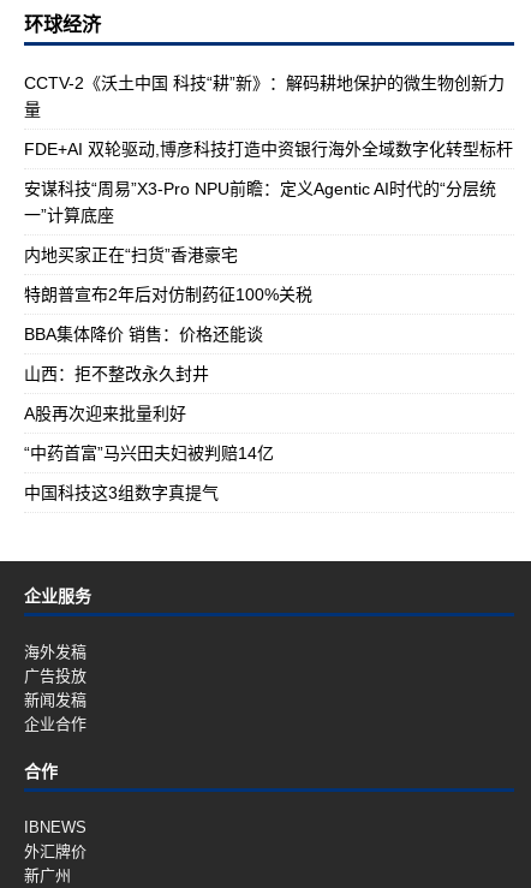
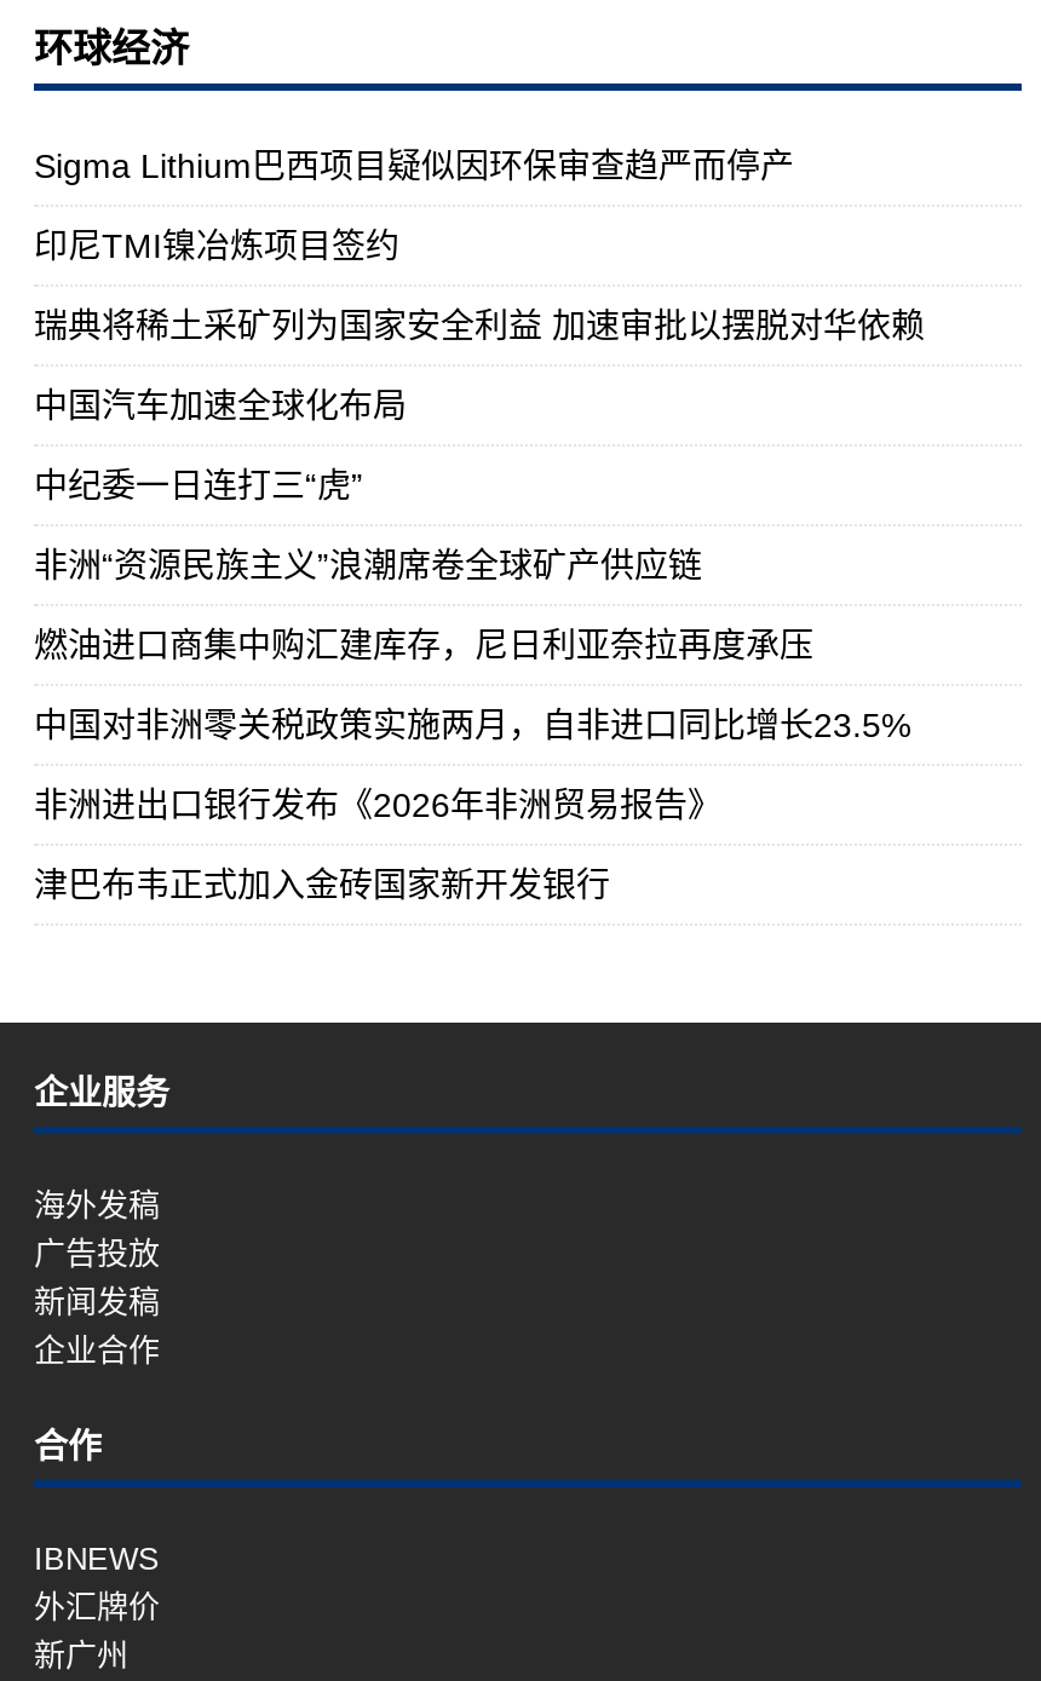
[24,73,505,119] CCTV-2《沃土中国 科技“耕”新》：解码耕地保护的微生物创新力 | 量 -> [34,146,794,185] Sigma Lithium巴西项目疑似因环保审查趋严而停产
[24,139,513,159] FDE+AI 双轮驱动,博彦科技打造中资银行海外全域数字化转型标杆 -> [34,226,399,265] 印尼TMI镍冶炼项目签约
[24,179,496,225] 安谋科技“周易”X3-Pro NPU前瞻：定义Agentic AI时代的“分层统 | 一”计算底座 -> [34,306,925,345] 瑞典将稀土采矿列为国家安全利益 加速审批以摆脱对华依赖
[24,245,238,264] 内地买家正在“扫货”香港豪宅 -> [34,386,407,425] 中国汽车加速全球化布局
[24,285,312,304] 特朗普宣布2年后对仿制药征100%关税 -> [34,466,363,505] 中纪委一日连打三“虎”
[24,324,263,344] BBA集体降价 销售：价格还能谈 -> [34,546,702,585] 非洲“资源民族主义”浪潮席卷全球矿产供应链
[24,364,209,383] 山西：拒不整改永久封井 -> [34,626,813,664] 燃油进口商集中购汇建库存，尼日利亚奈拉再度承压
[24,404,186,423] A股再次迎来批量利好 -> [34,706,910,744] 中国对非洲零关税政策实施两月，自非进口同比增长23.5%
[24,443,274,463] “中药首富”马兴田夫妇被判赔14亿 -> [34,785,721,824] 非洲进出口银行发布《2026年非洲贸易报告》
[24,483,219,502] 中国科技这3组数字真提气 -> [34,865,610,904] 津巴布韦正式加入金砖国家新开发银行

